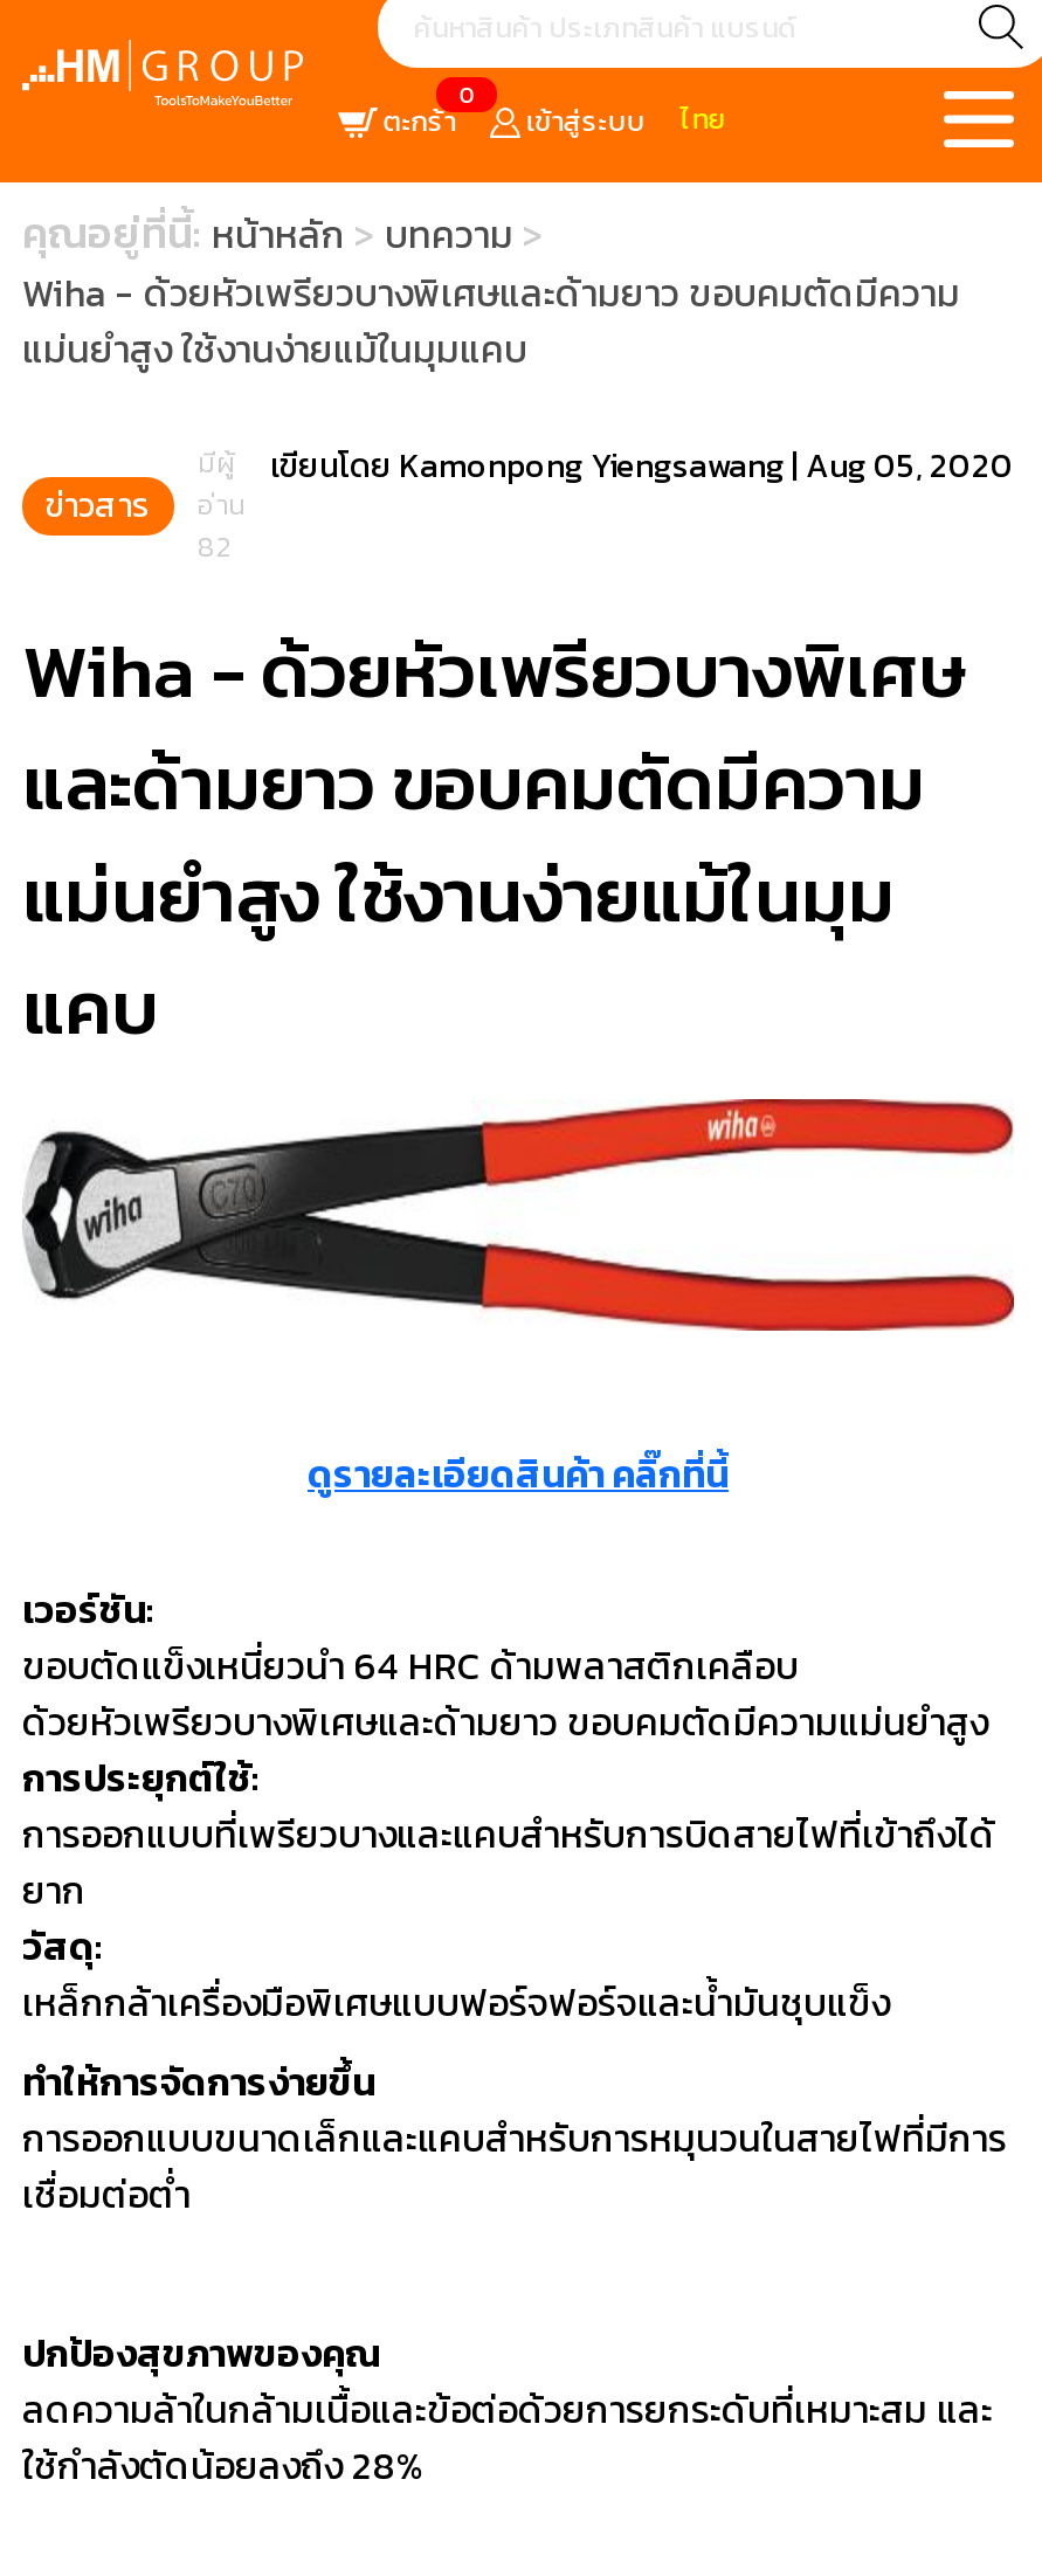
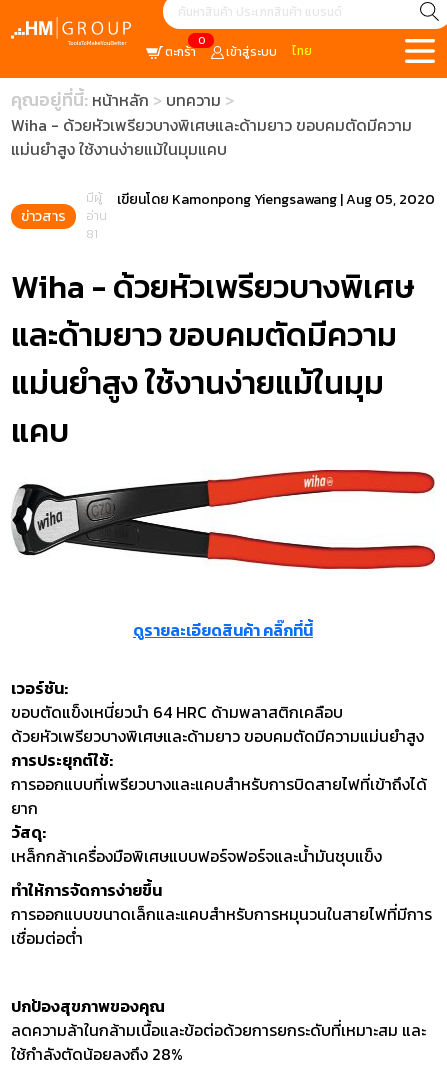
[198,526,230,568] 82 -> [86,225,98,243] 81

